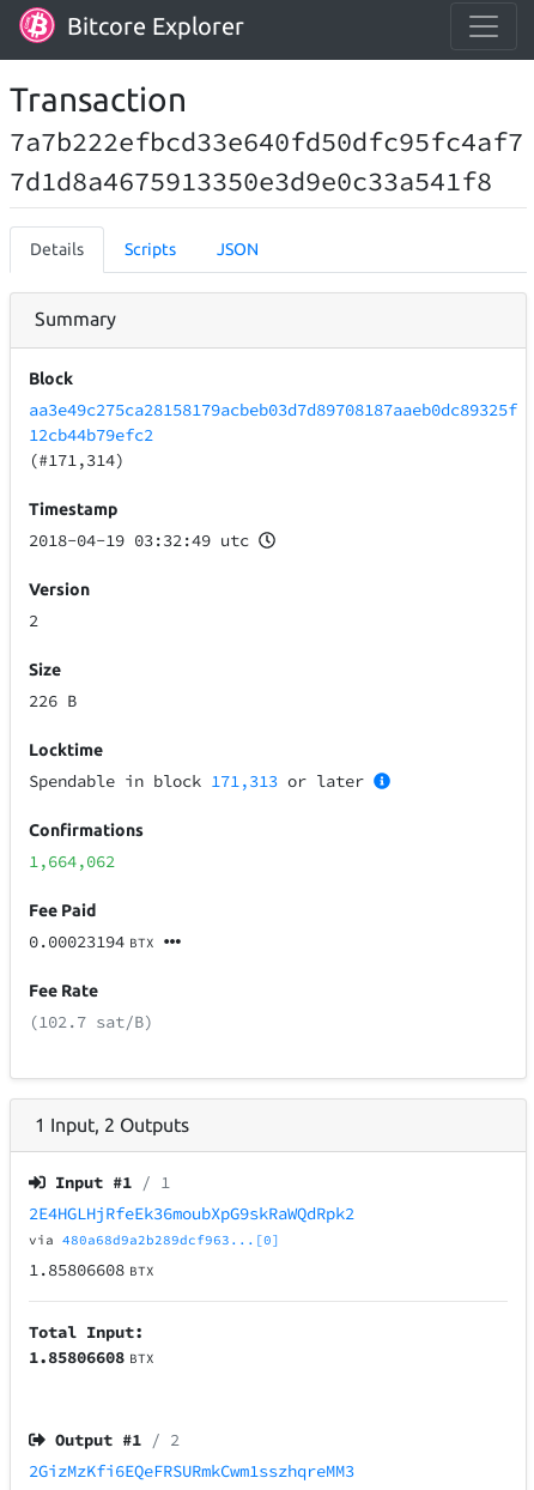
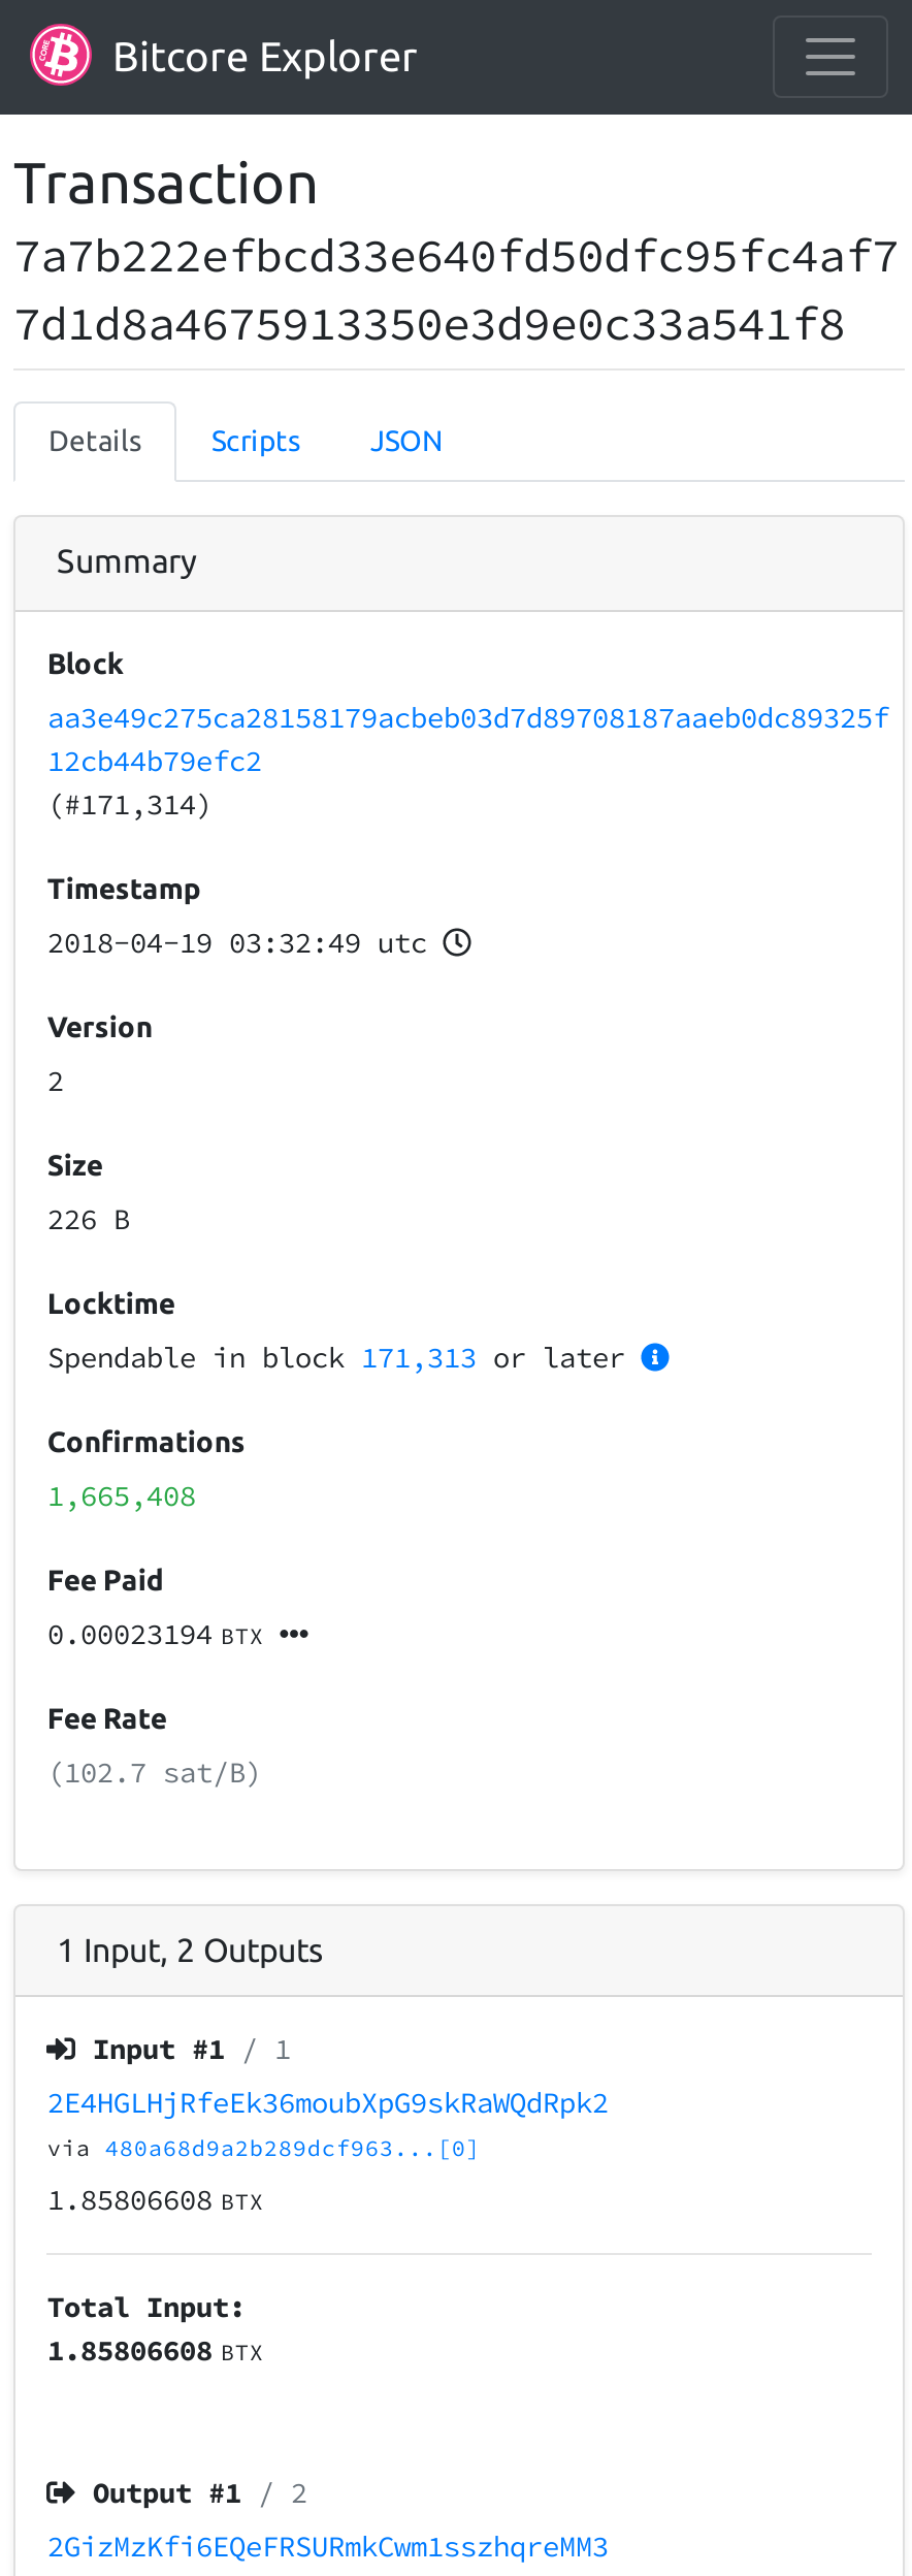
[29,851,115,872] 1,664,062 -> [47,1478,196,1515] 1,665,408

